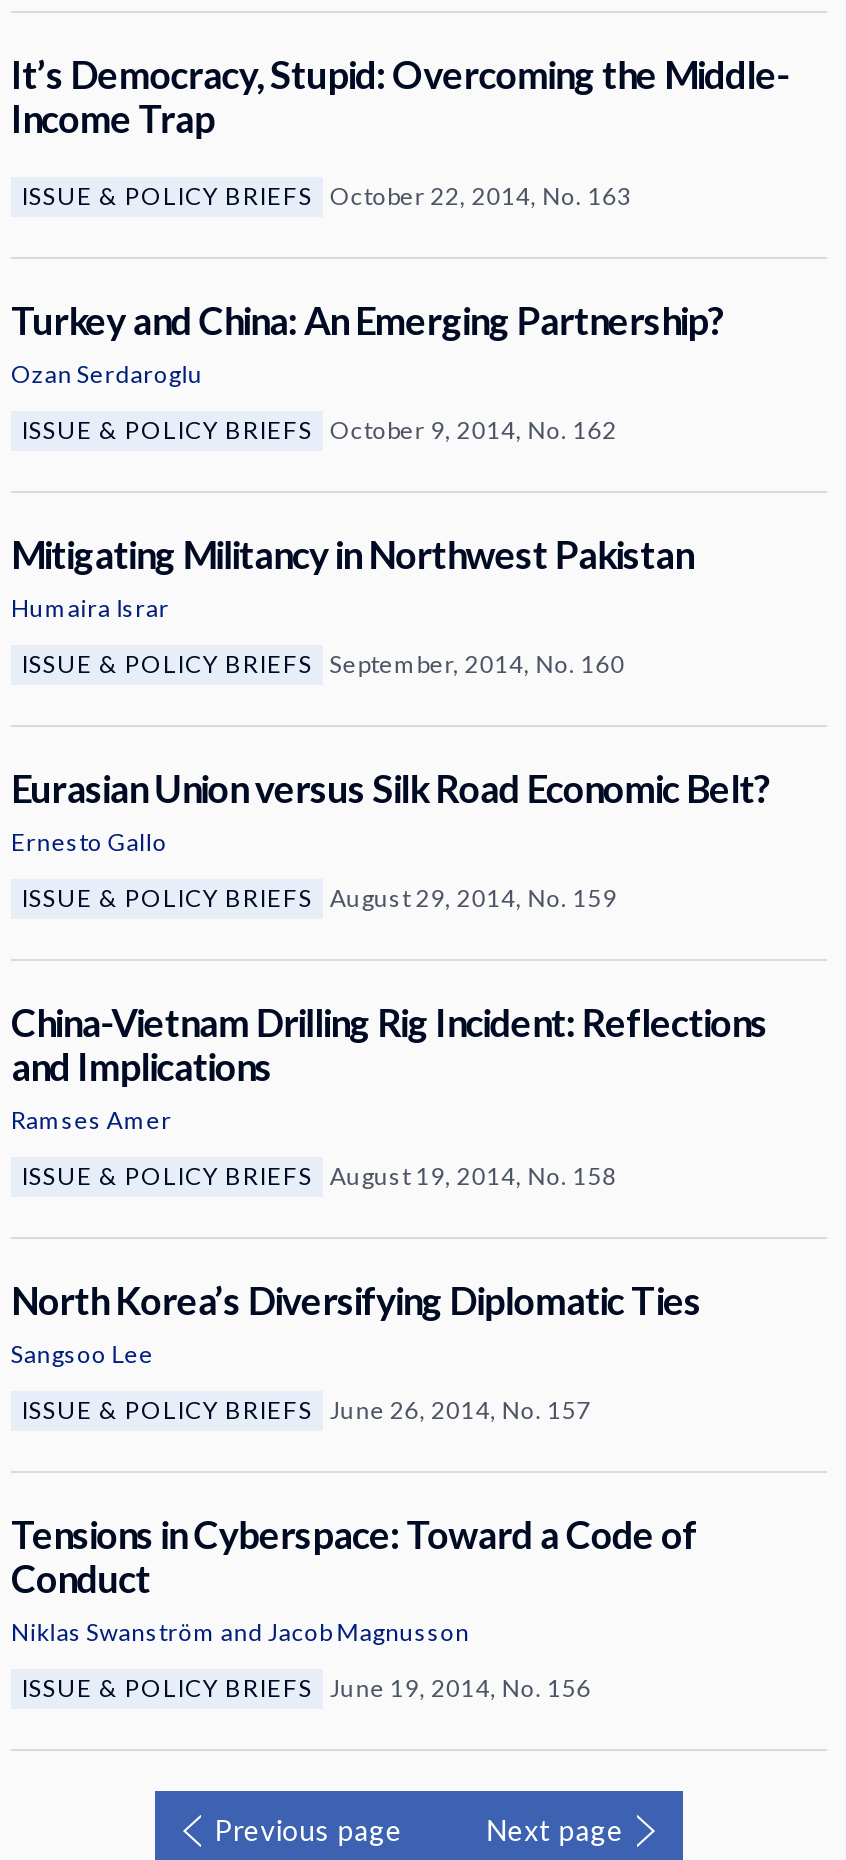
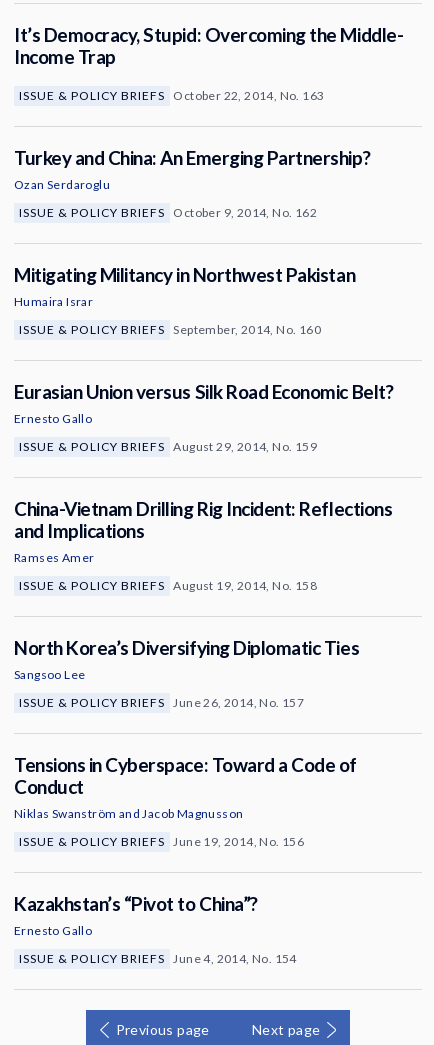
none -> [14,892,297,966] Kazakhstan’s “Pivot to China”? | Ernesto Gallo | ISSUE & POLICY BRIEFS June 4, 2014, No. 154

